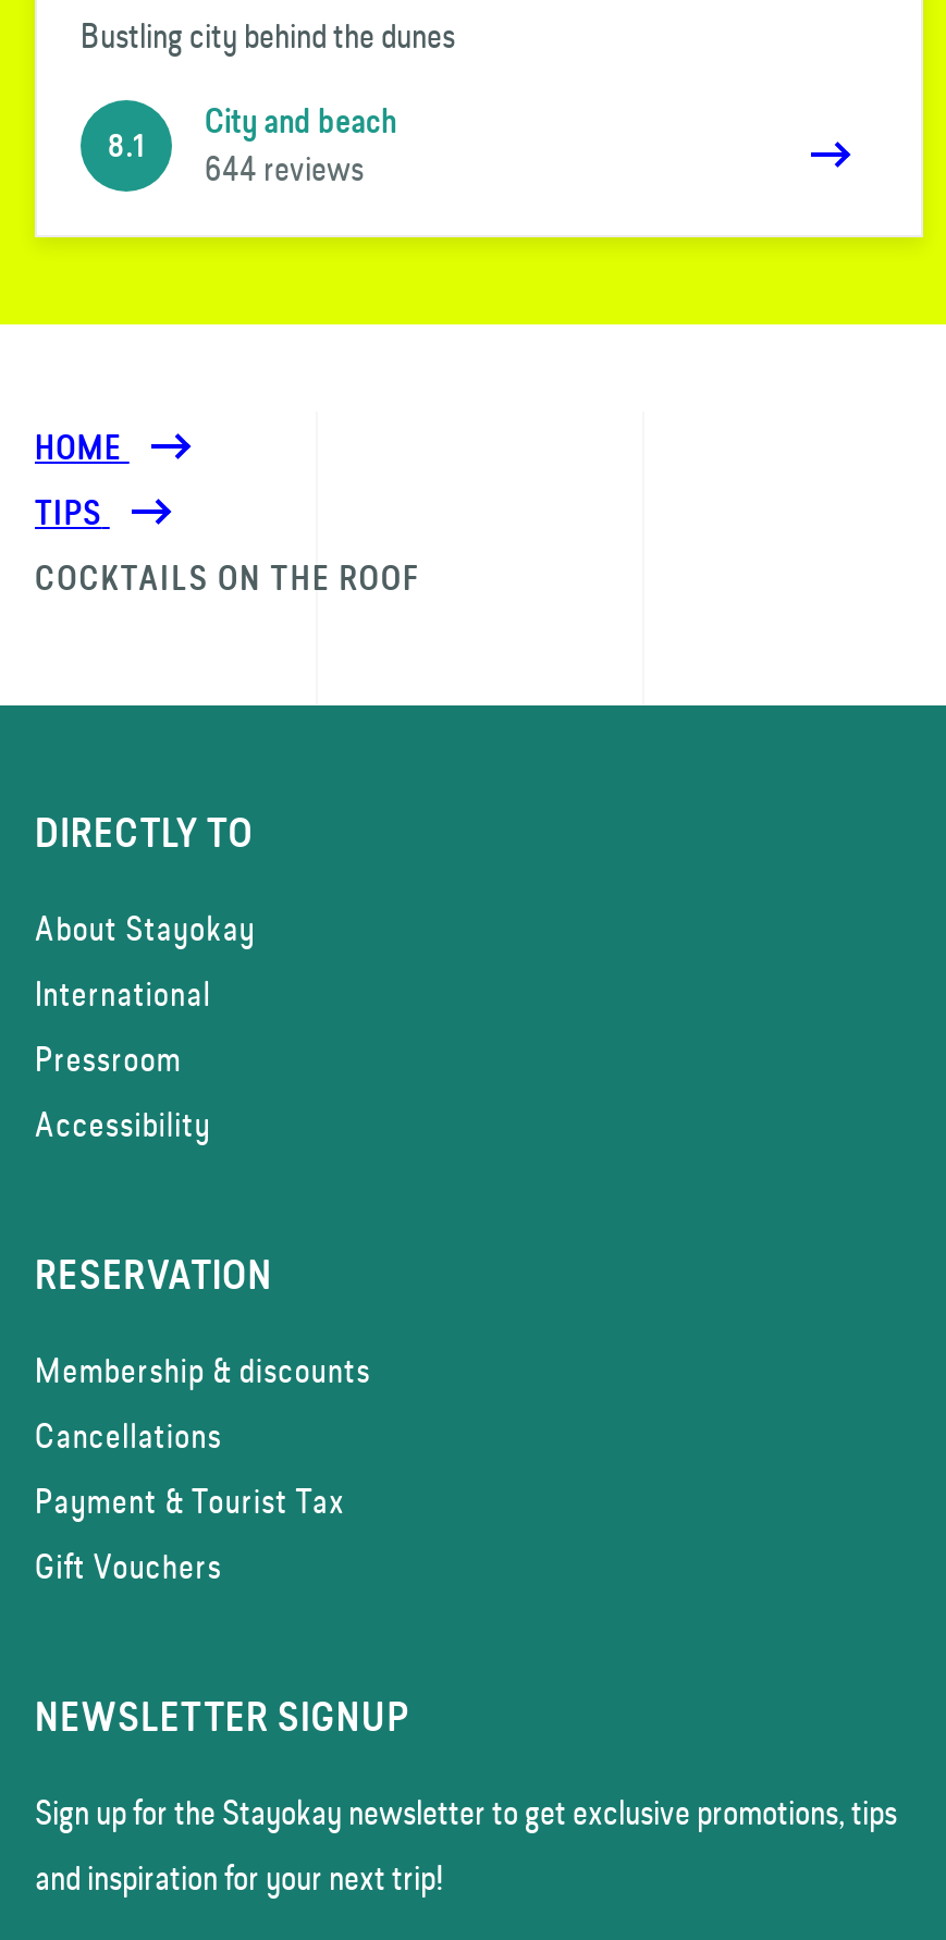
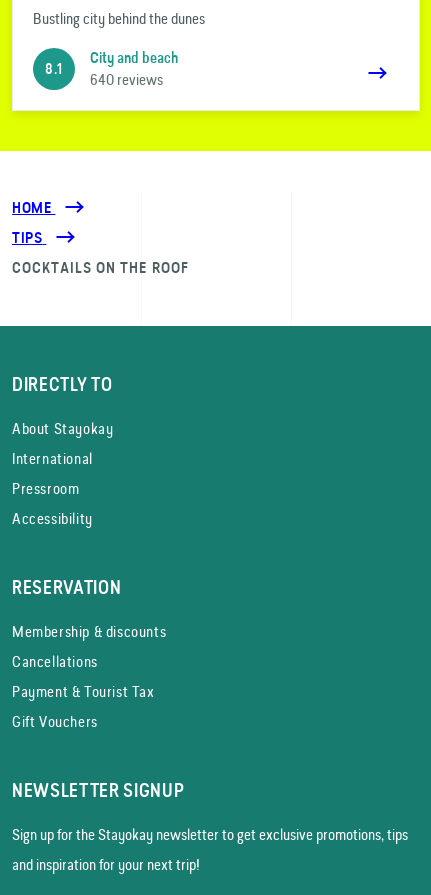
[108,128,364,191] 8.1 644 reviews -> [45,61,163,89] 8.1 640 reviews

